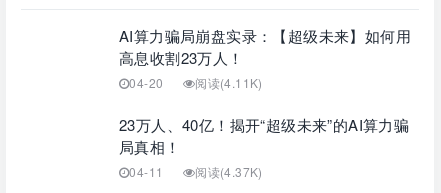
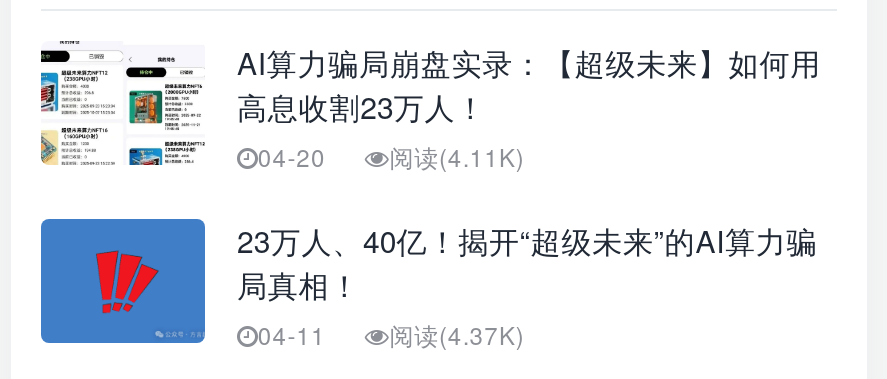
none -> [39,39,205,167] [image]
none -> [39,217,207,345] [image]

